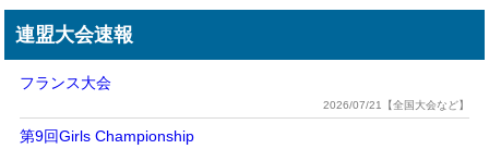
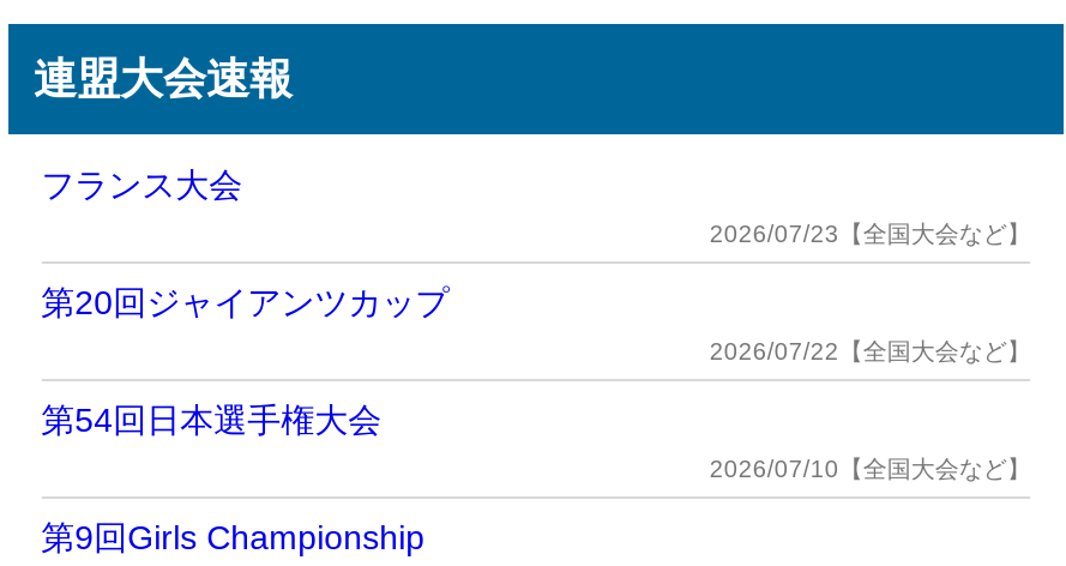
[323,99,470,111] 2026/07/21【全国大会など】 -> [41,220,1031,481] 2026/07/23【全国大会など】 | 第20回ジャイアンツカップ | 2026/07/22【全国大会など】 | 第54回日本選手権大会 | 2026/07/10【全国大会など】

